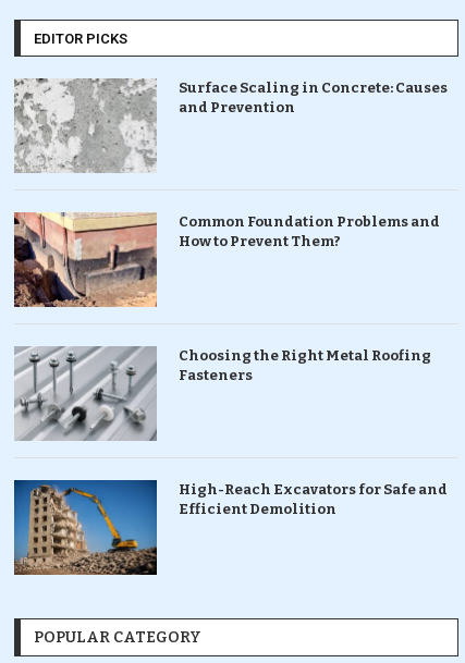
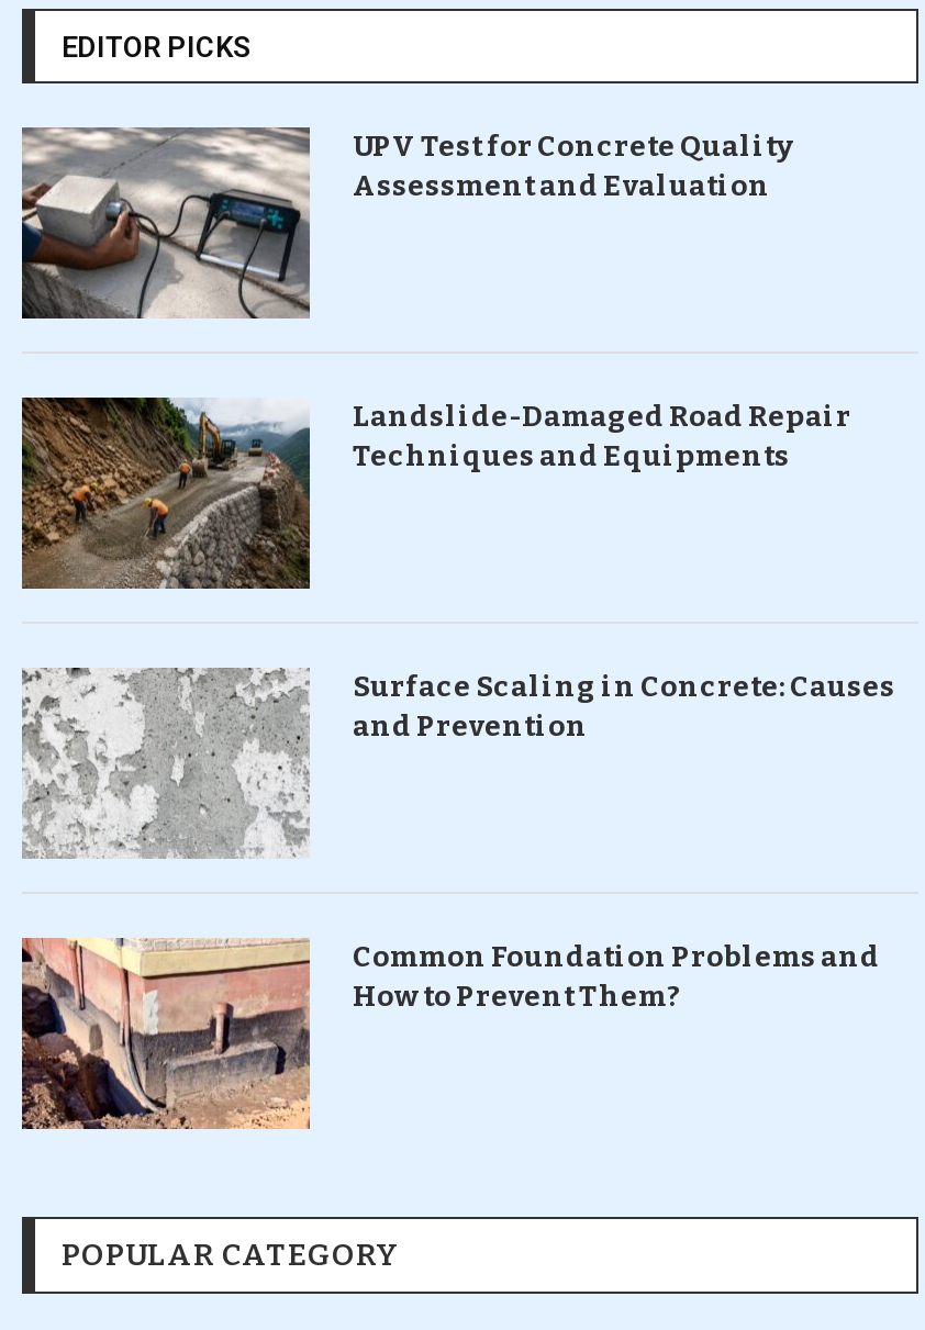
none -> [20,125,792,321] [image] | UPV Test for Concrete Quality | Assessment and Evaluation
none -> [20,395,851,591] [image] | Landslide-Damaged Road Repair | Techniques and Equipments
moved [13,77,447,249] -> [20,666,895,1012]: [image] | Surface Scaling in Concrete: Causes | and Prevention | Common Foundation Problems and | How to Prevent Them?
moved [12,210,159,309] -> [18,934,314,1133]: [image]
[14,345,431,442] [image] | Choosing the Right Metal Roofing | Fasteners -> none
[13,479,447,576] [image] | High-Reach Excavators for Safe and | Efficient Demolition -> none

